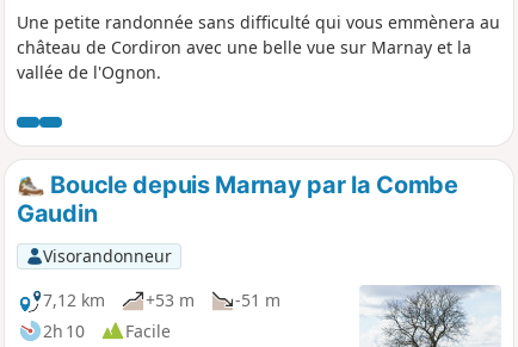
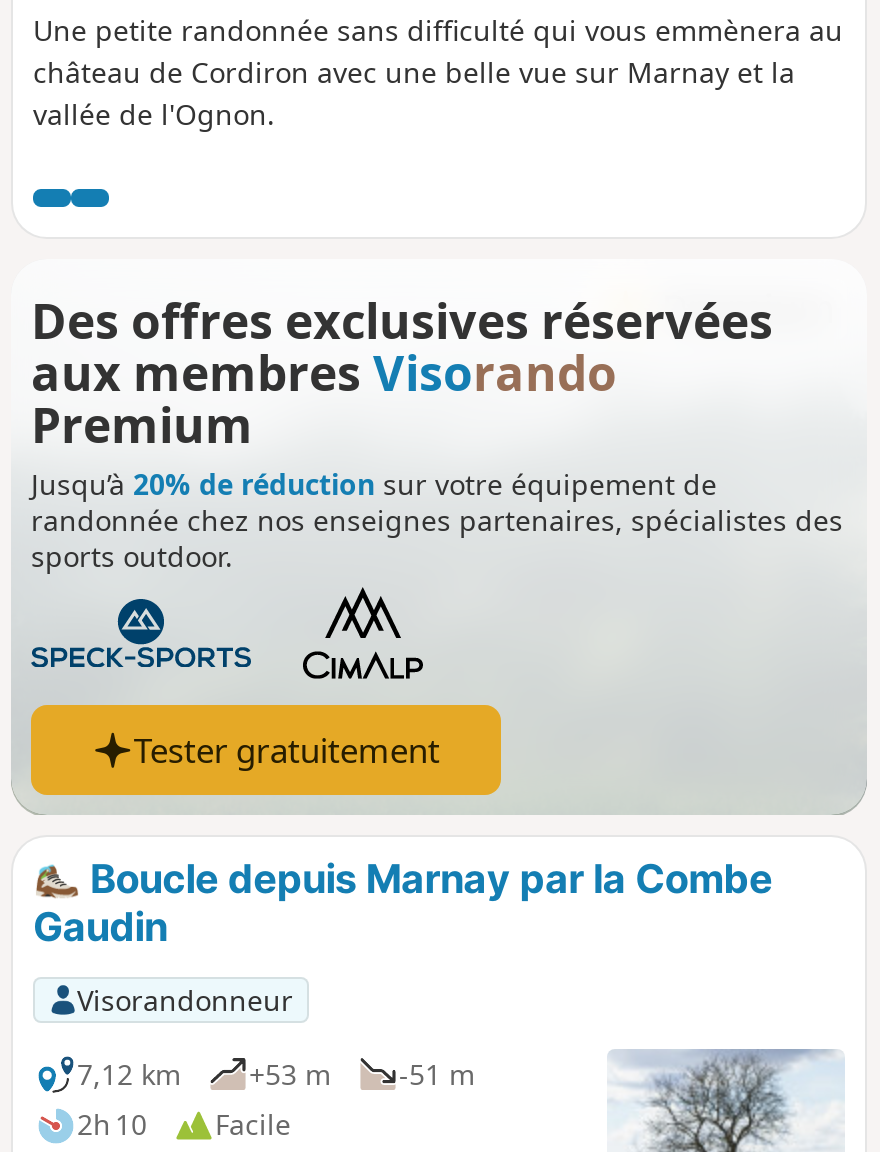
none -> [11,287,867,815] [image] | Des offres exclusives réservées | aux membresVisorando | Premium | Jusqu’à 20% de réduction sur votre équipement de | randonnée chez nos enseignes partenaires, spécialistes des | sports outdoor.
none -> [134,728,440,774] Tester gratuitement

